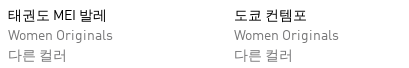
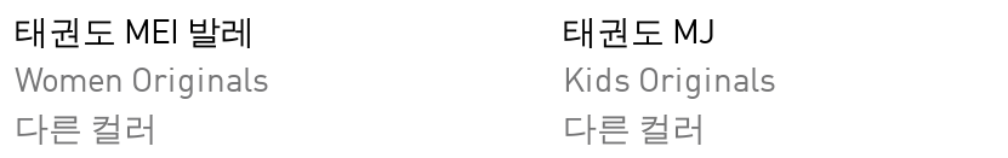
[234,9,339,43] 도쿄 컨템포 | Women Originals -> [563,17,776,99] 태권도 MJ | Kids Originals

